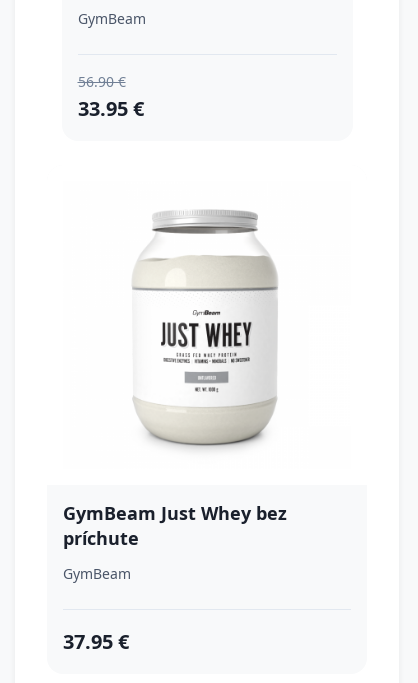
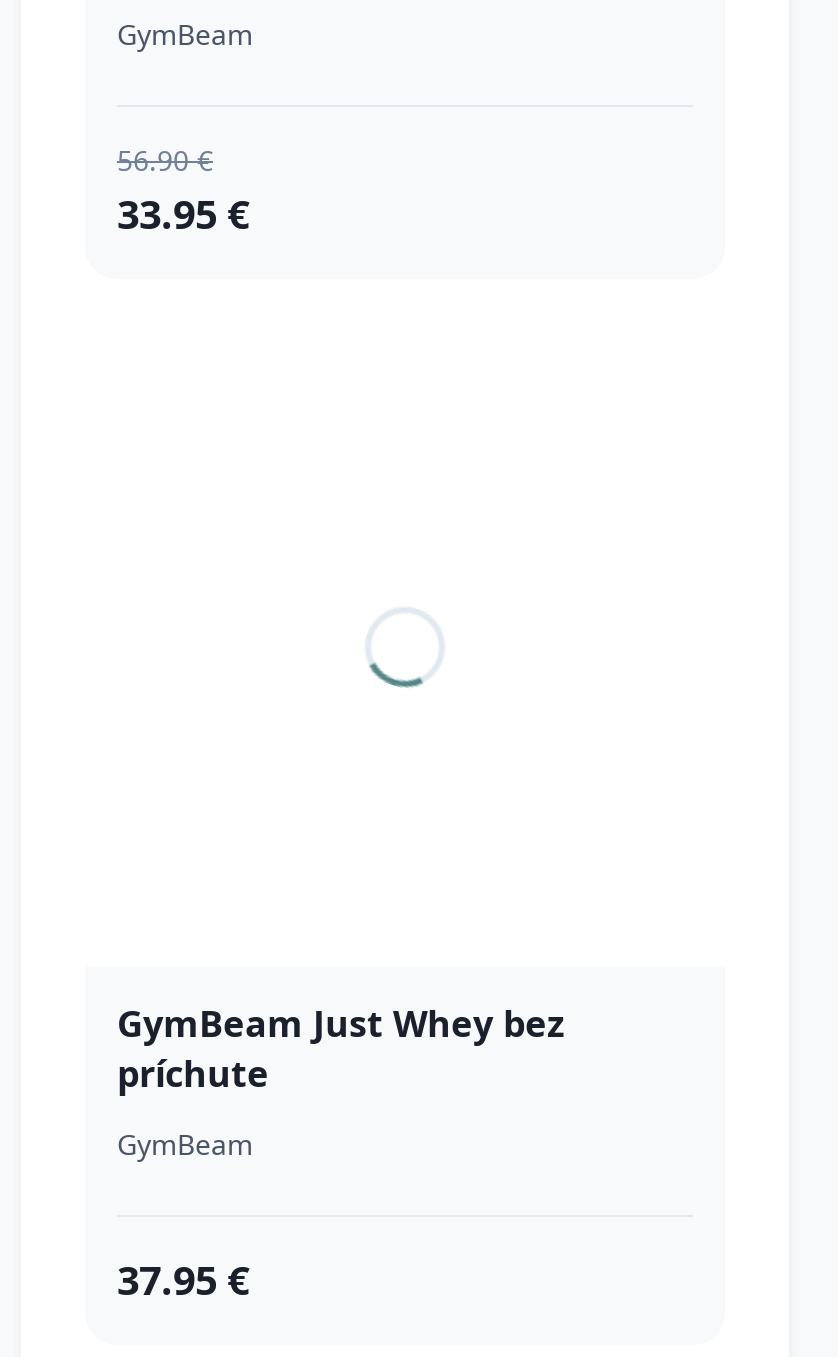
[132,209,279,451] [image] -> none

